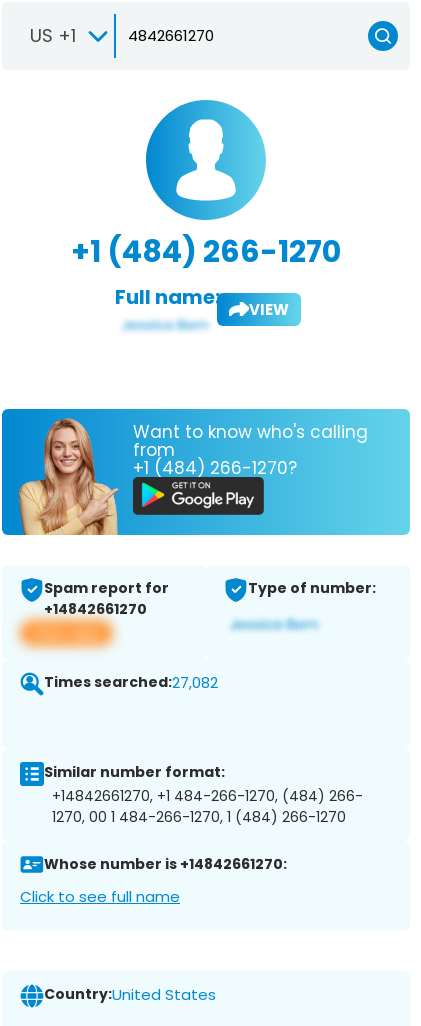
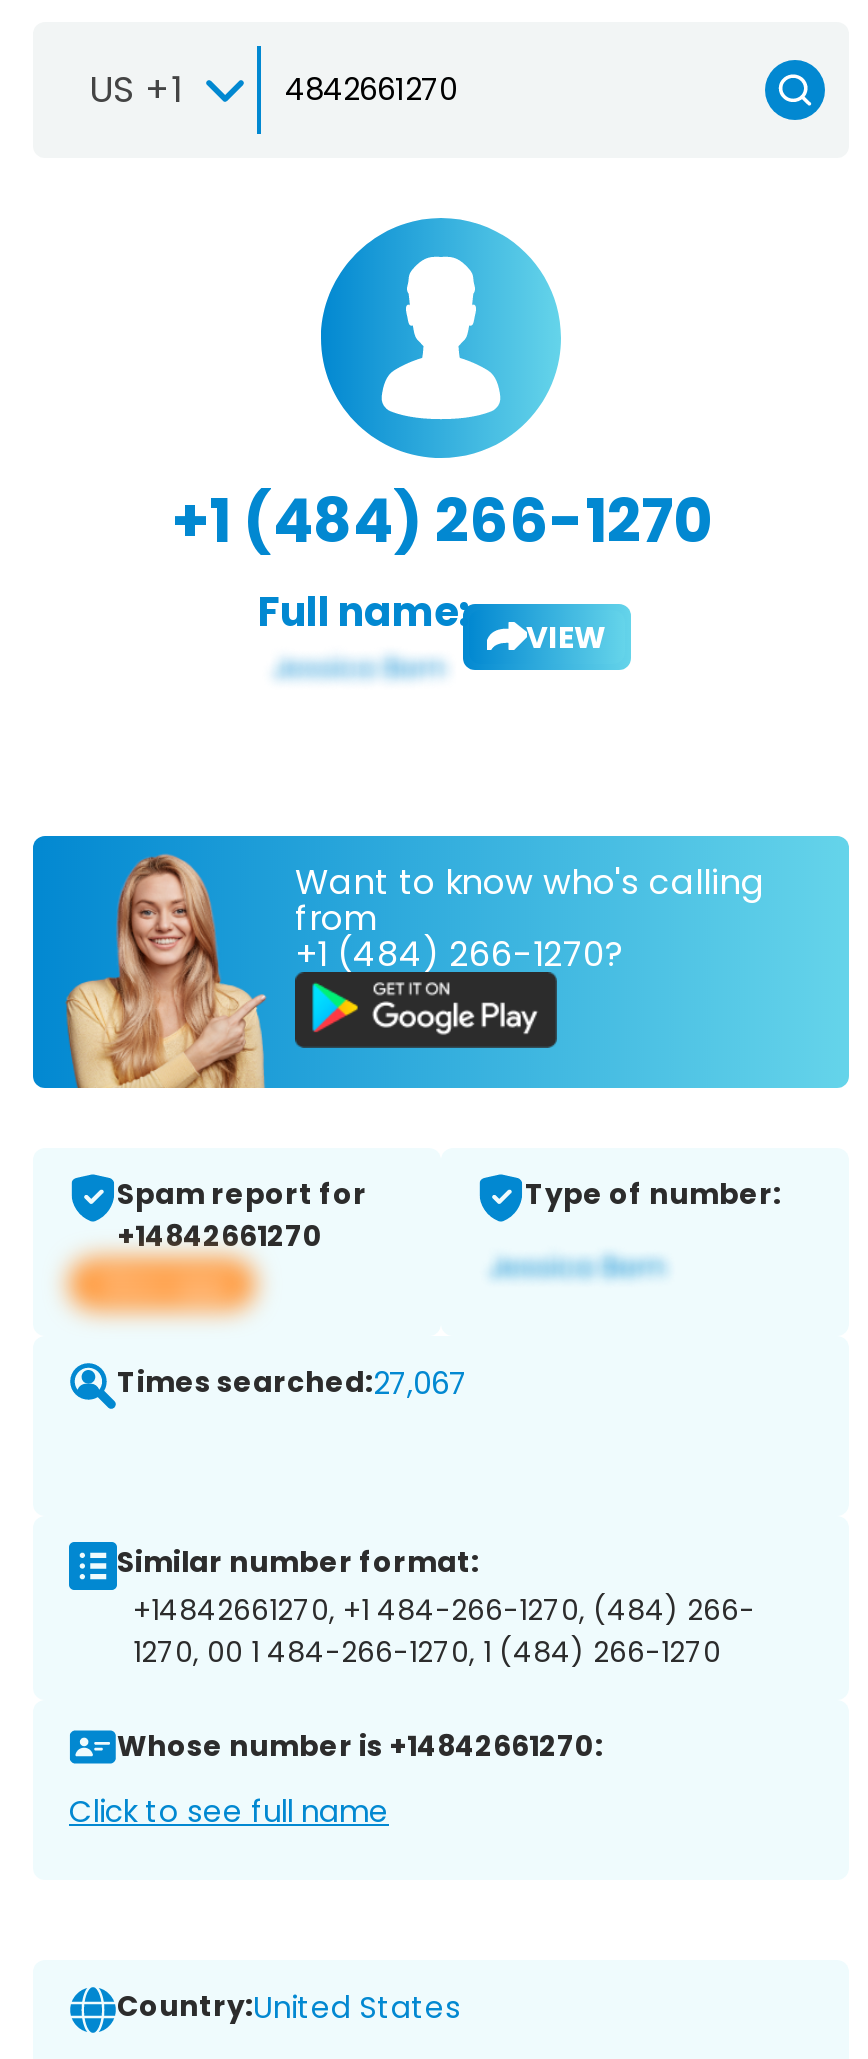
[44,672,218,693] Times searched:27,082 -> [117,1362,467,1404] Times searched:27,067

